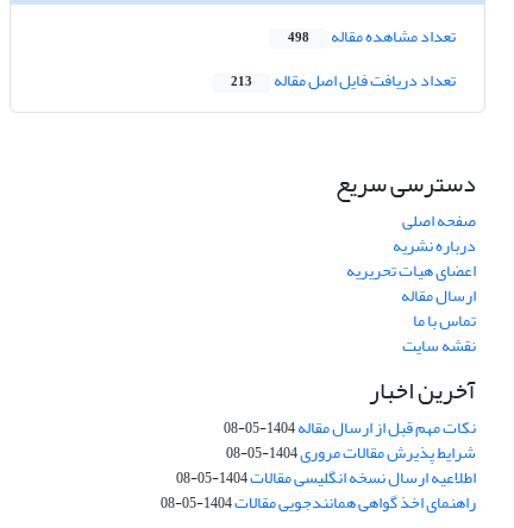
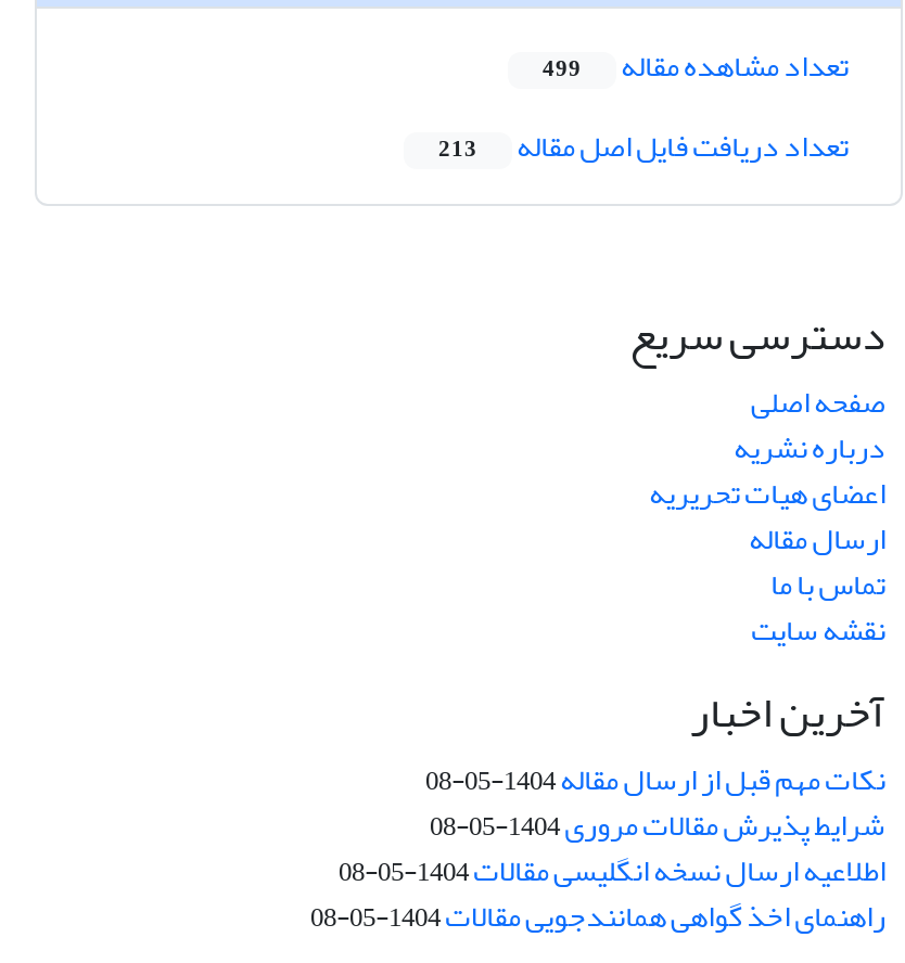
[288,21,456,53] تعداد مشاهده مقاله 498 -> [543,38,849,96] تعداد مشاهده مقاله 499

